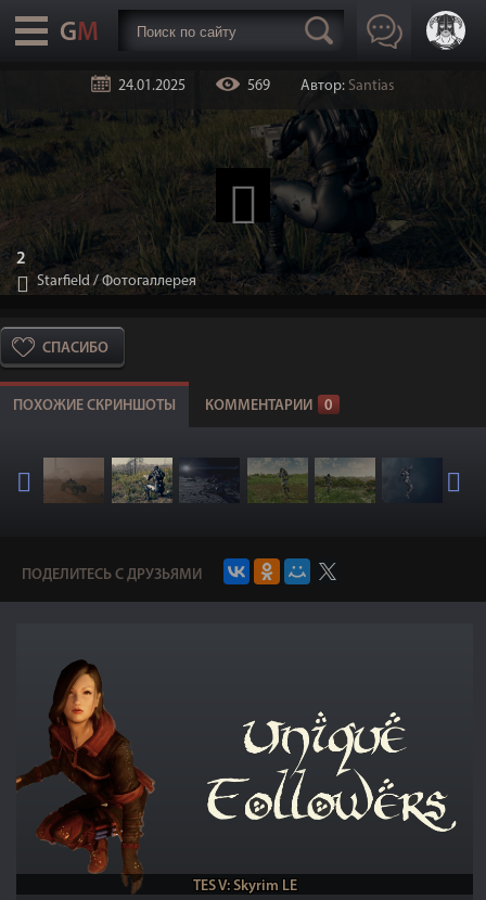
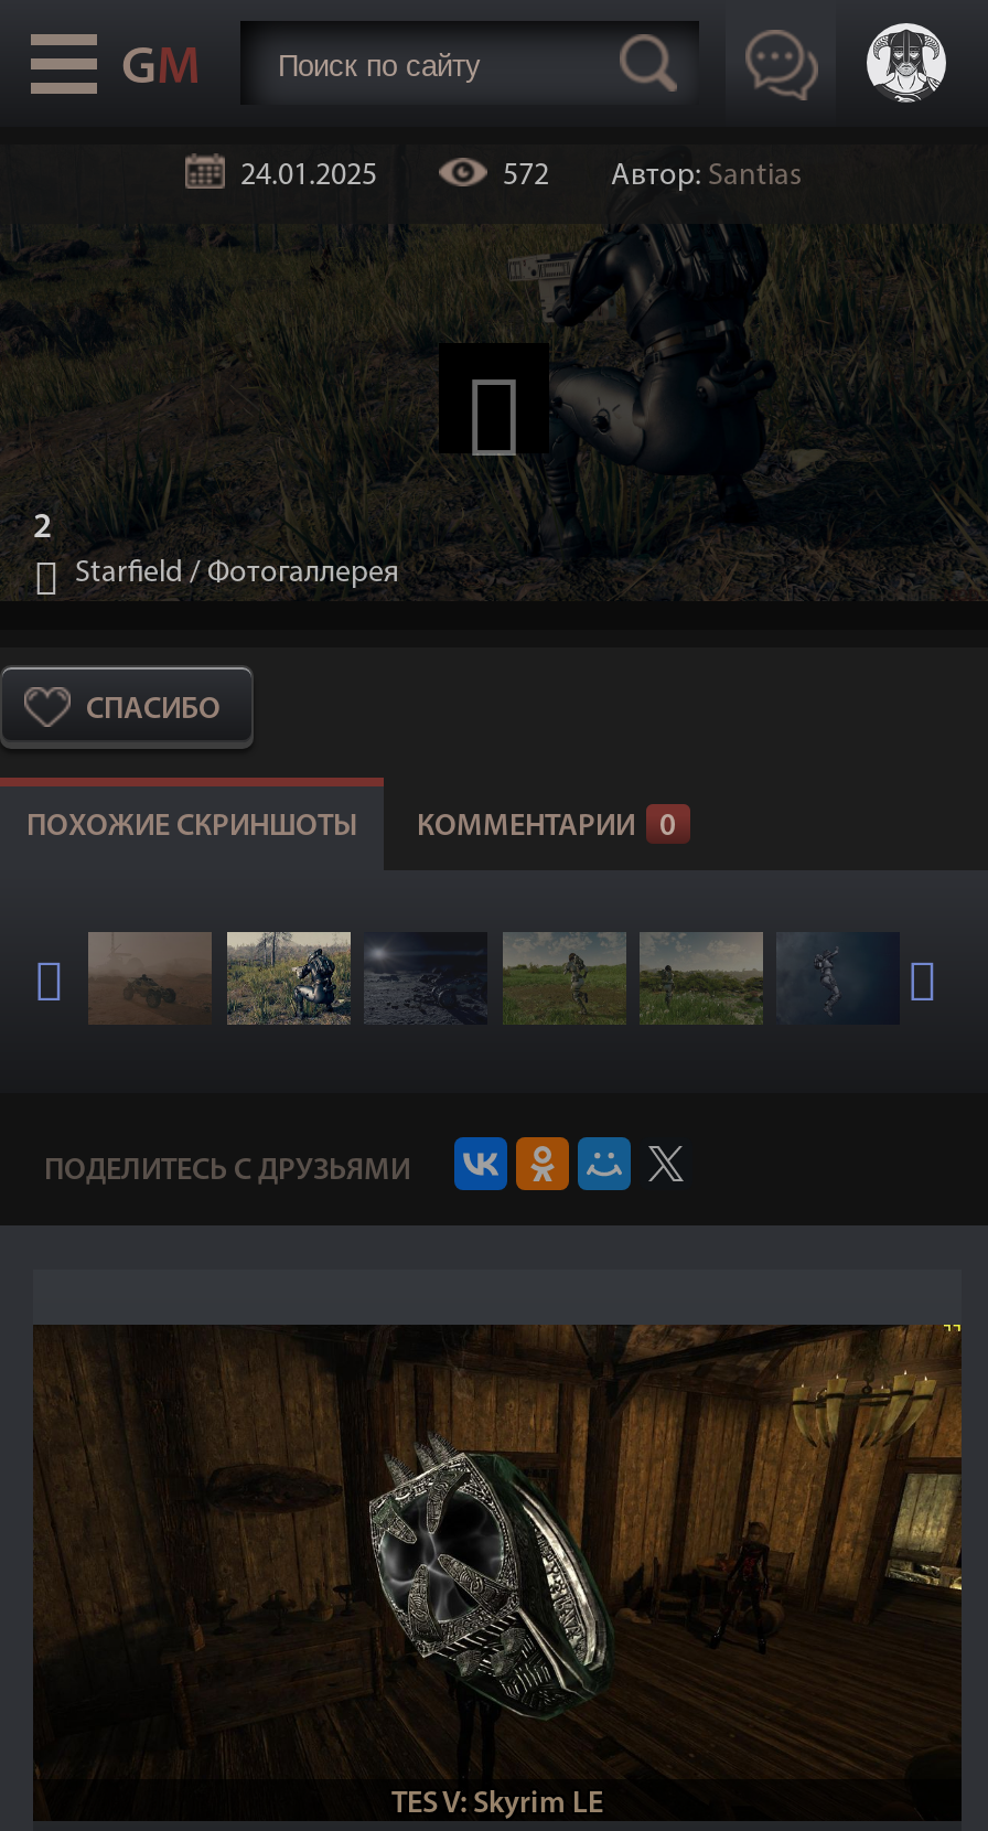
[247,78,395,94] 569 Автор: Santias -> [503,160,803,193] 572 Автор: Santias
[15,652,472,893] [image] -> [33,1323,964,1821] [image]

